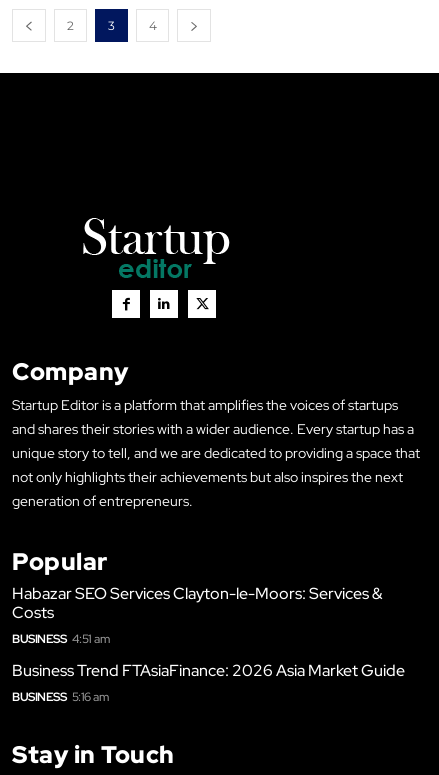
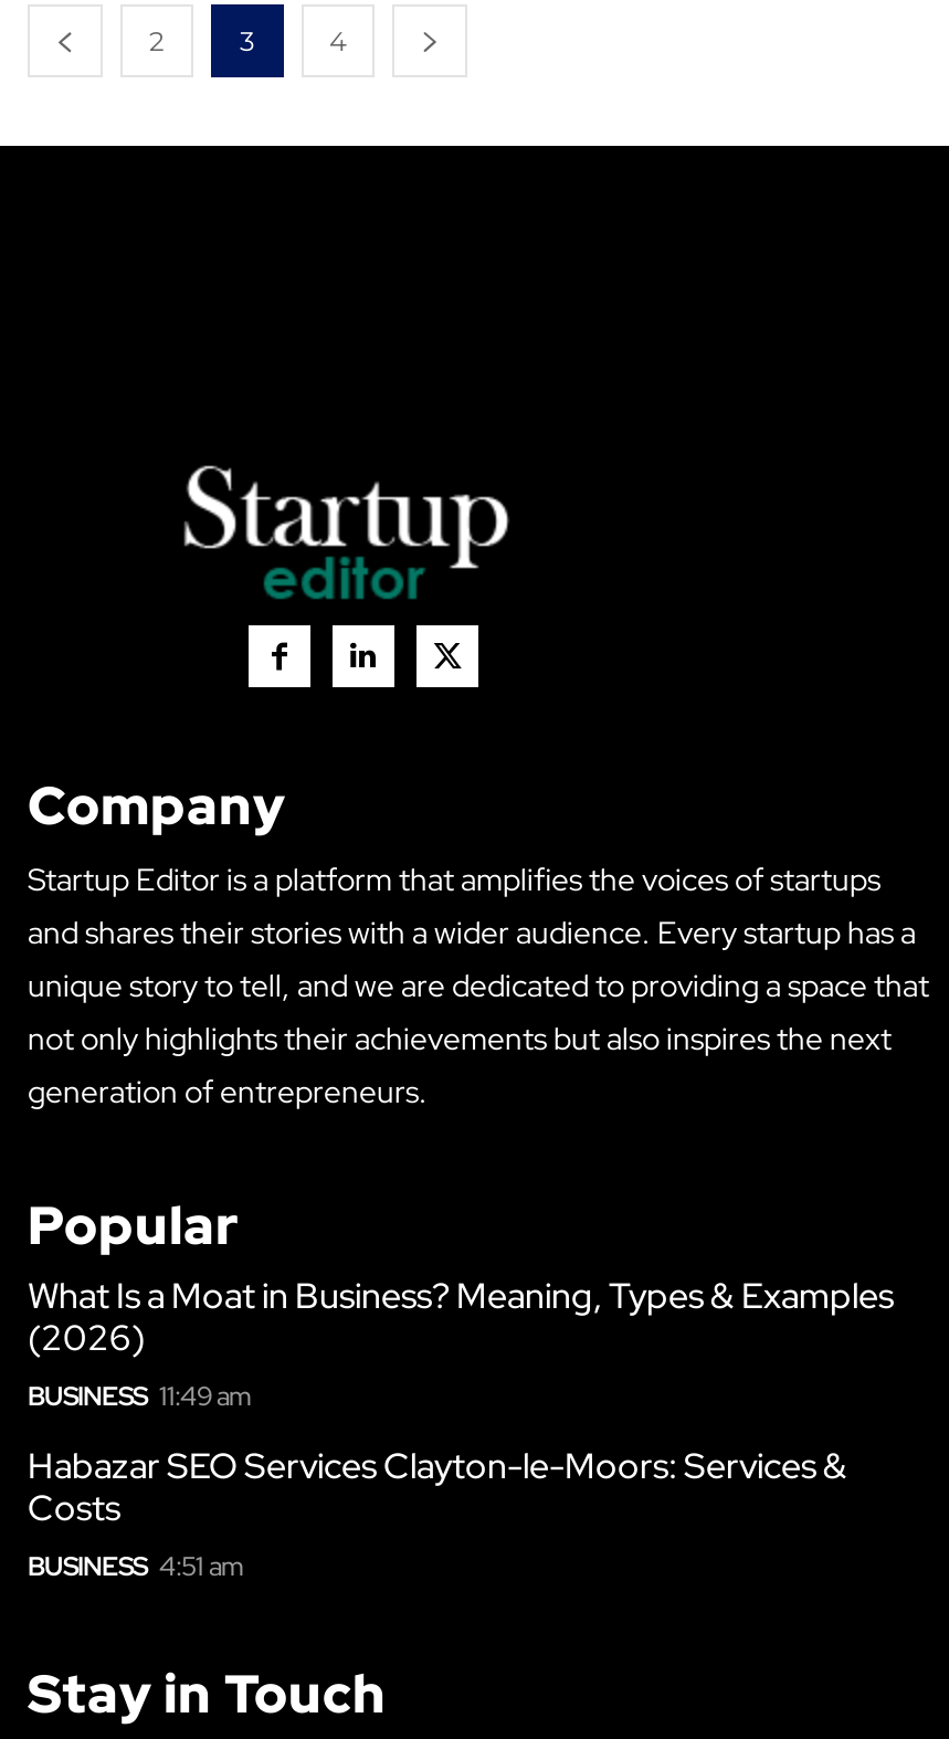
none -> [28,1274,894,1415] What Is a Moat in Business? Meaning, Types & Examples | (2026) | BUSINESS 11:49 am
moved [12,583,383,647] -> [28,1444,847,1585]: Habazar SEO Services Clayton-le-Moors: Services & | Costs | BUSINESS 4:51 am
[12,660,405,705] Business Trend FTAsiaFinance: 2026 Asia Market Guide | BUSINESS 5:16 am -> none

